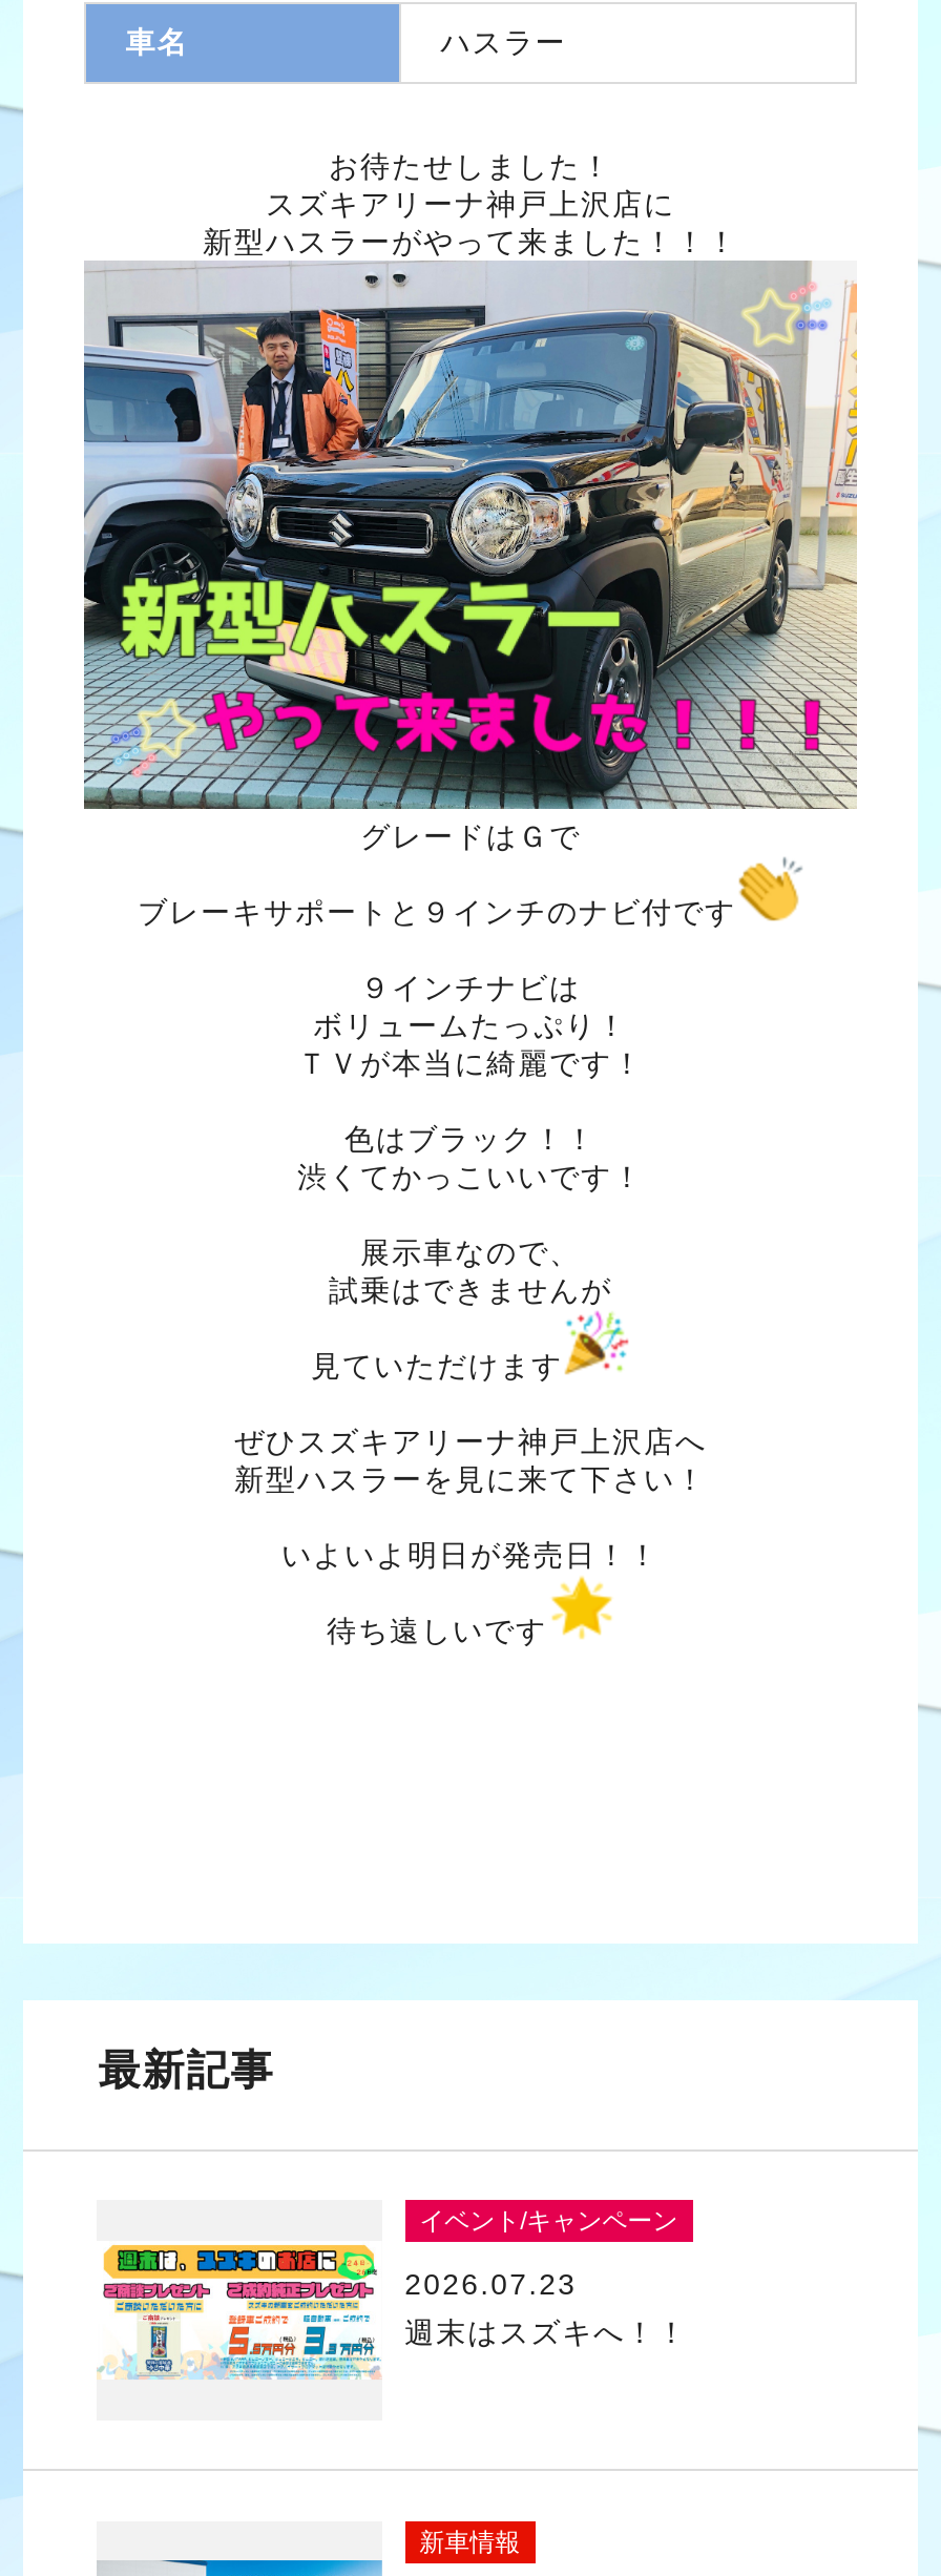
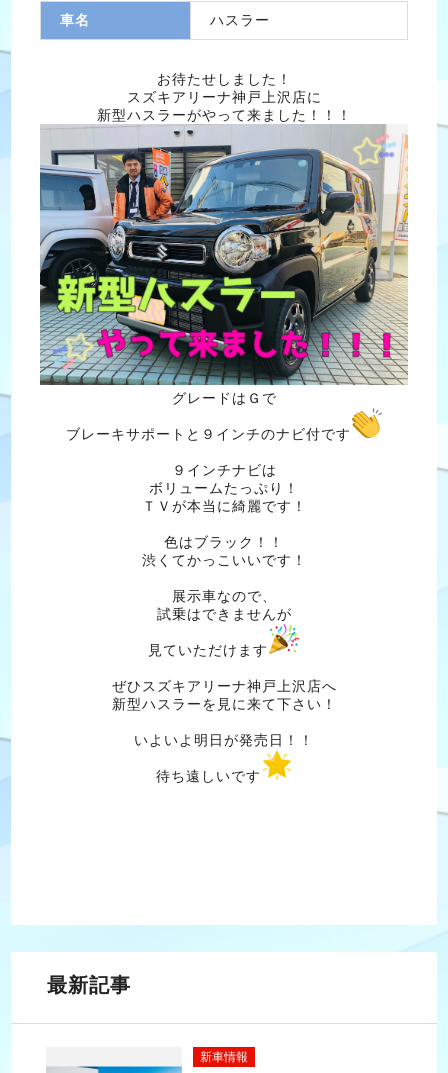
[99,2206,688,2416] [image] | イベント/キャンペーン | 2026.07.23 | 週末はスズキへ！！ -> none

